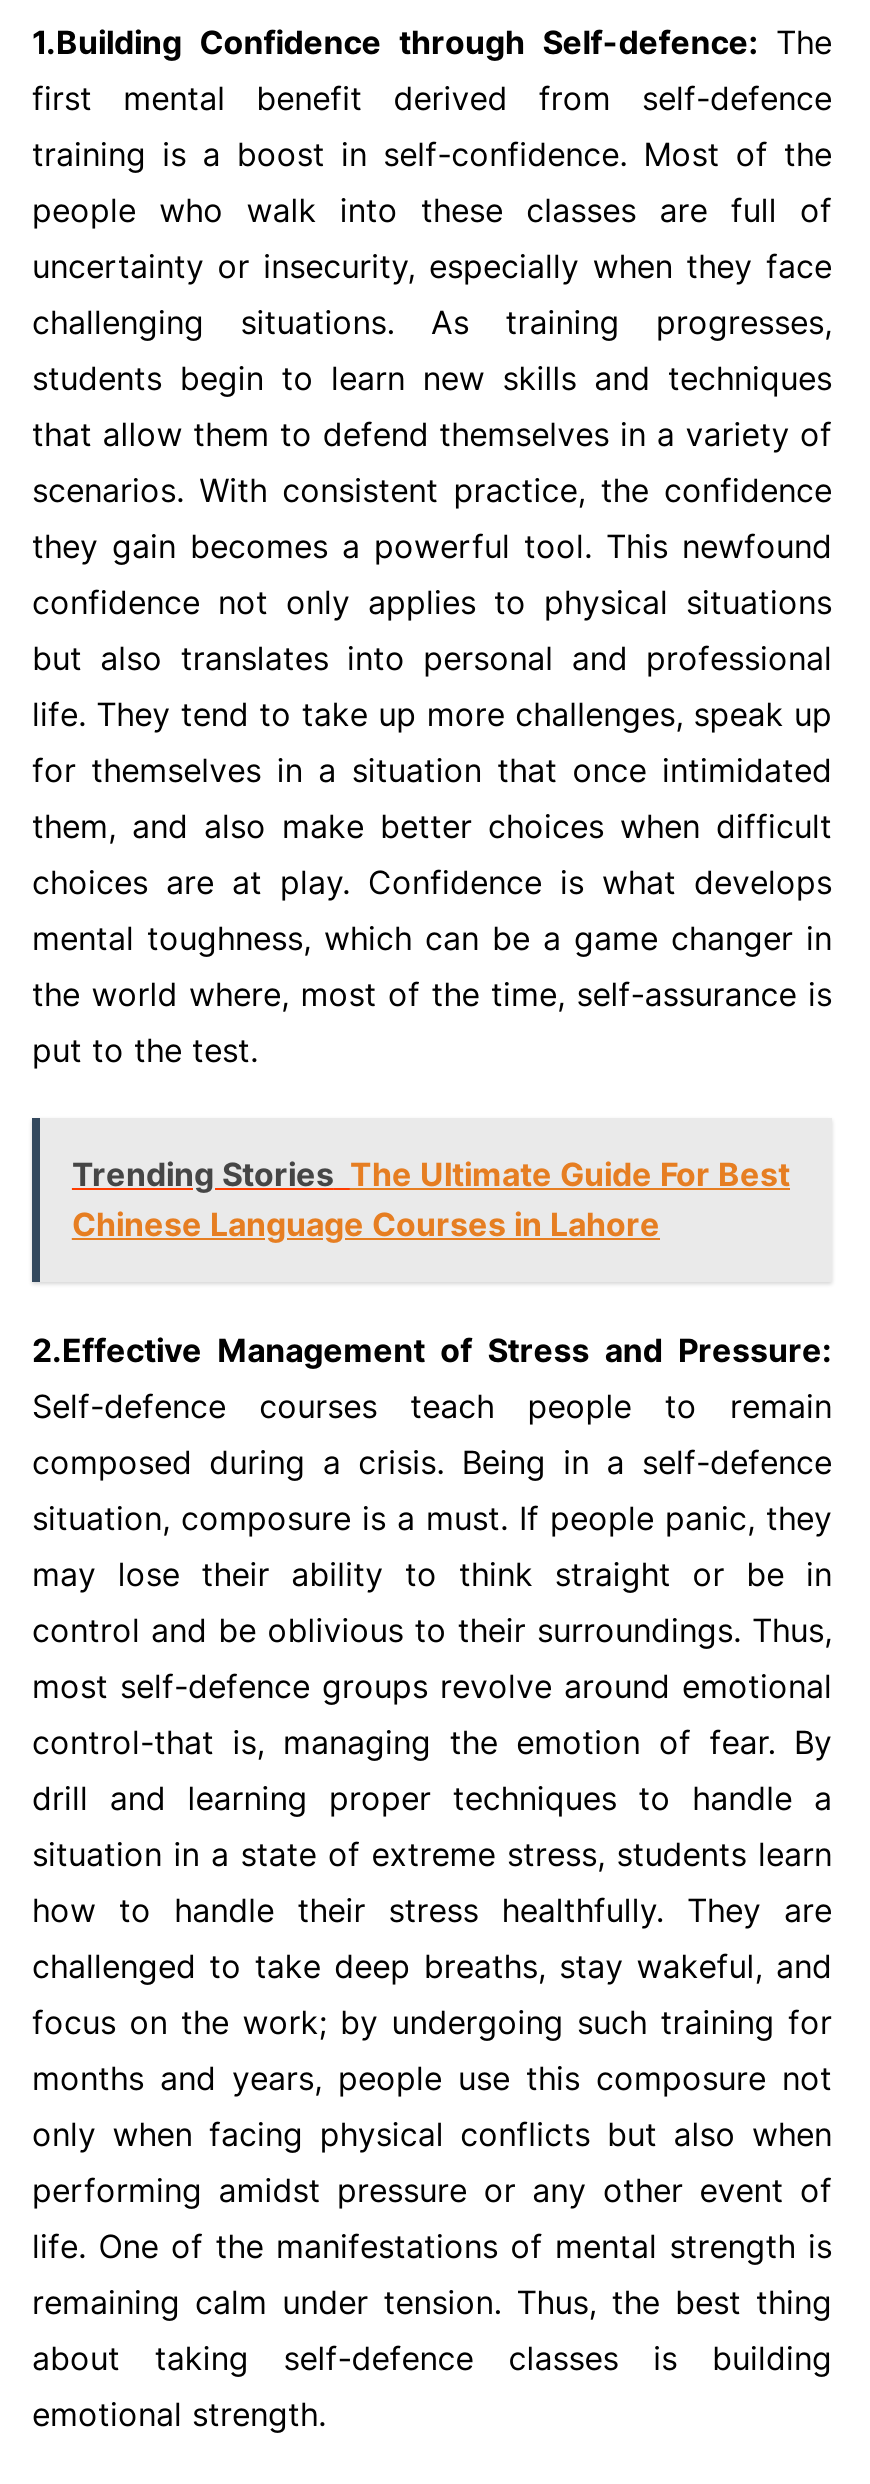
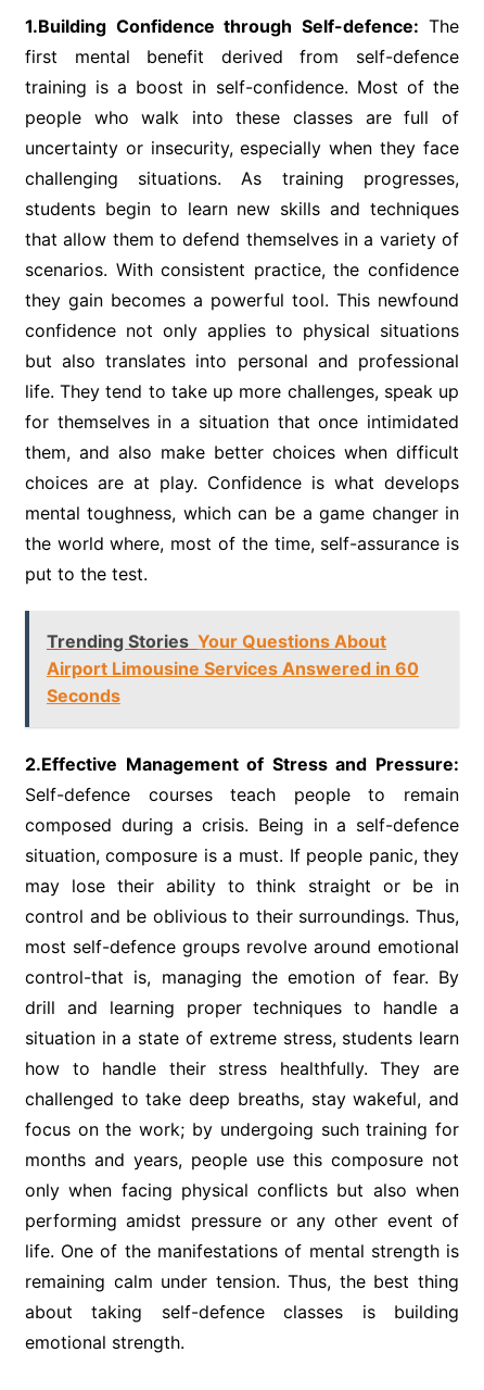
[72,1154,790,1244] Trending Stories The Ultimate Guide For Best | Chinese Language Courses in Lahore -> [47,630,419,706] Trending Stories Your Questions About | Airport Limousine Services Answered in 60 | Seconds

